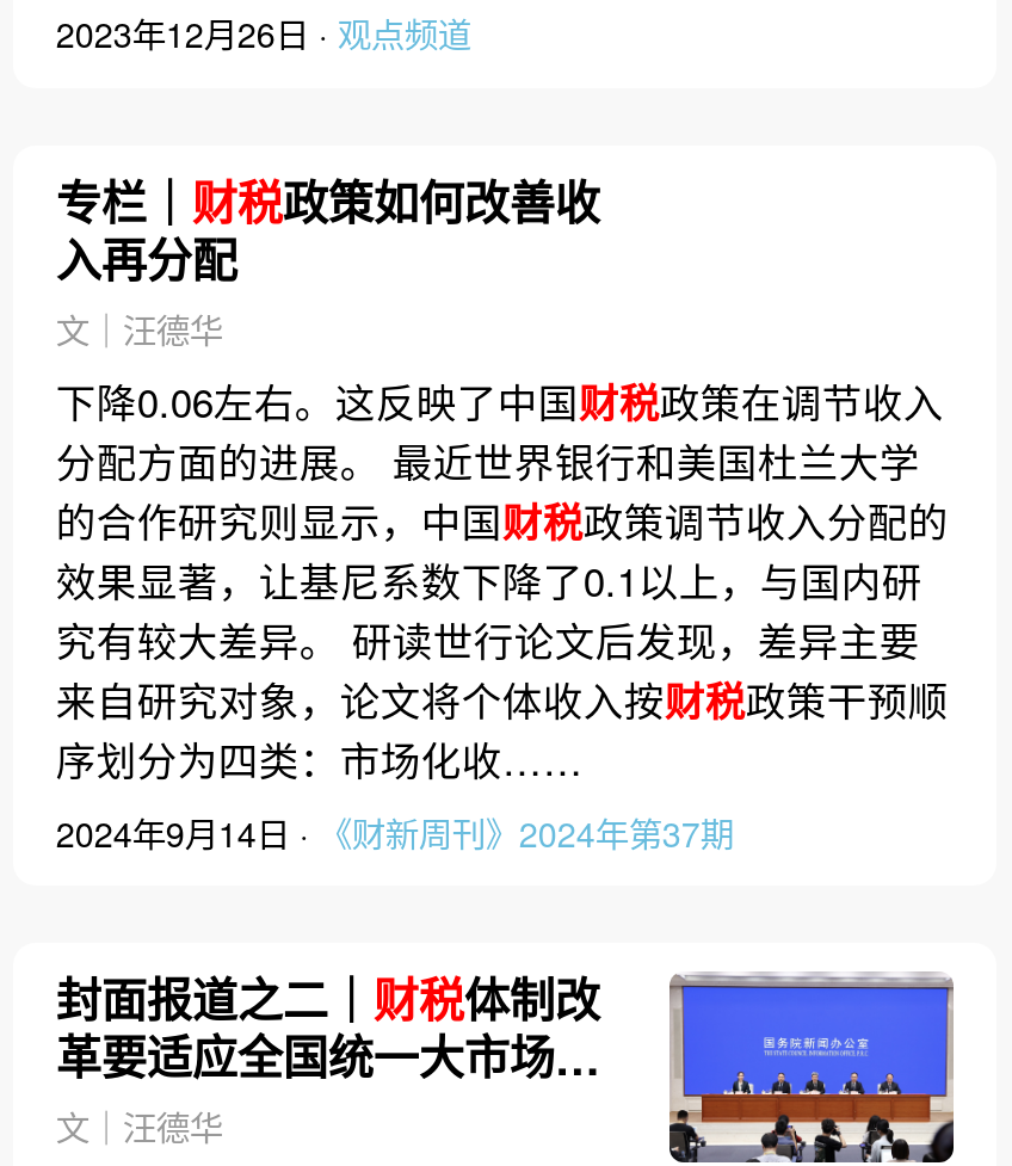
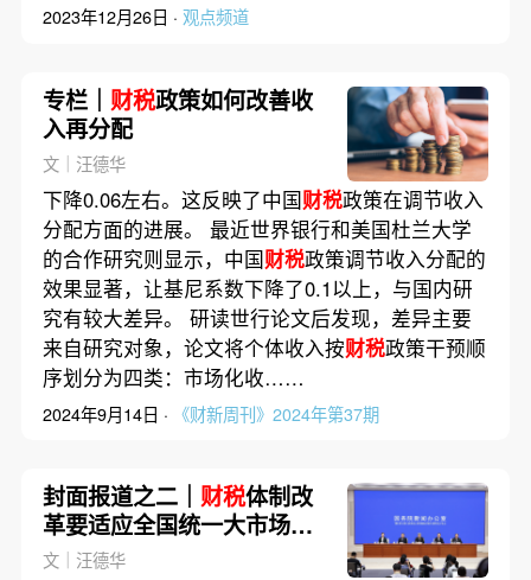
none -> [346,85,490,183] [image]

